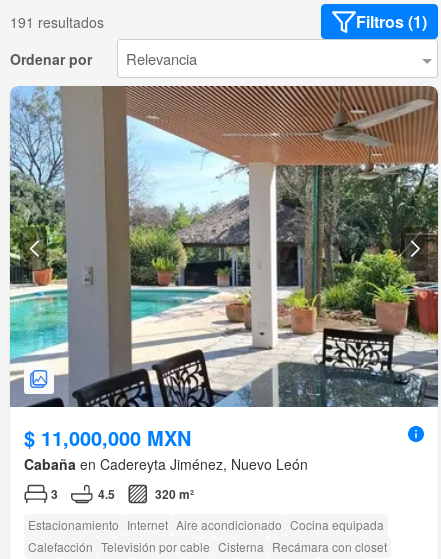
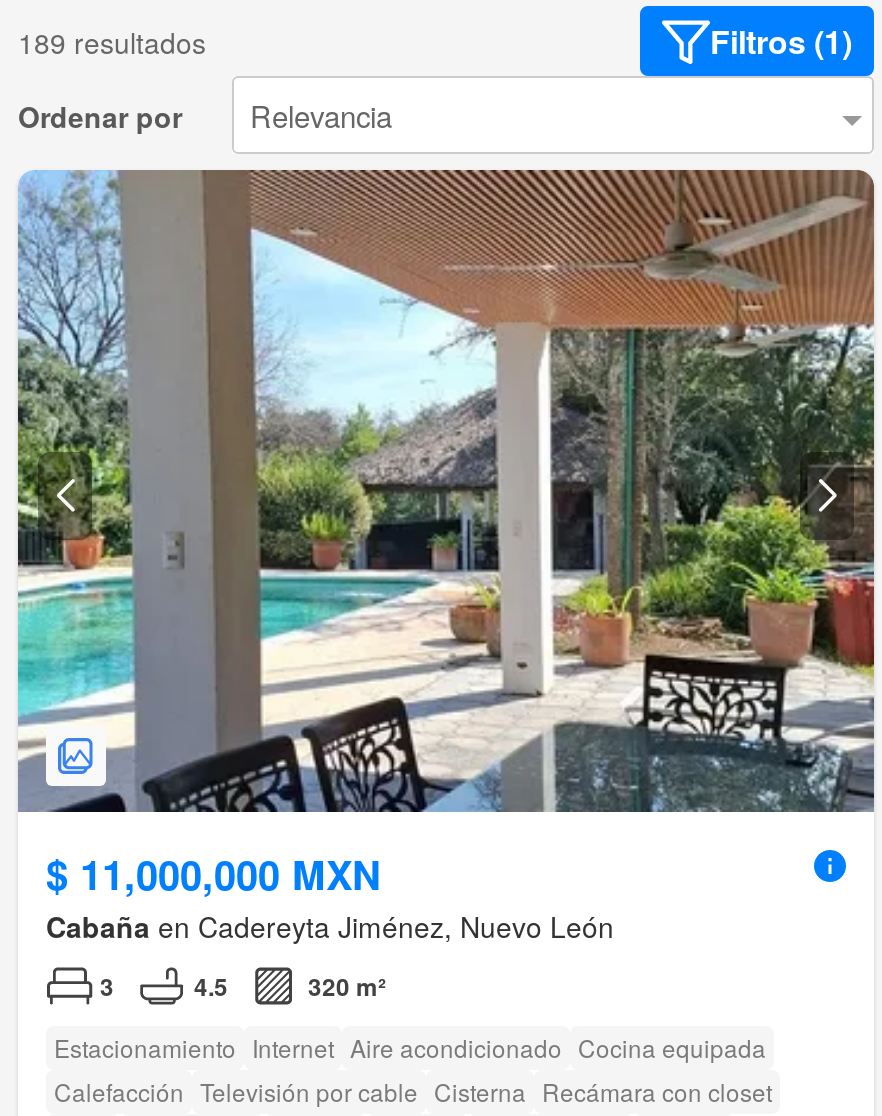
[10,12,104,32] 191 resultados -> [18,22,206,62] 189 resultados

